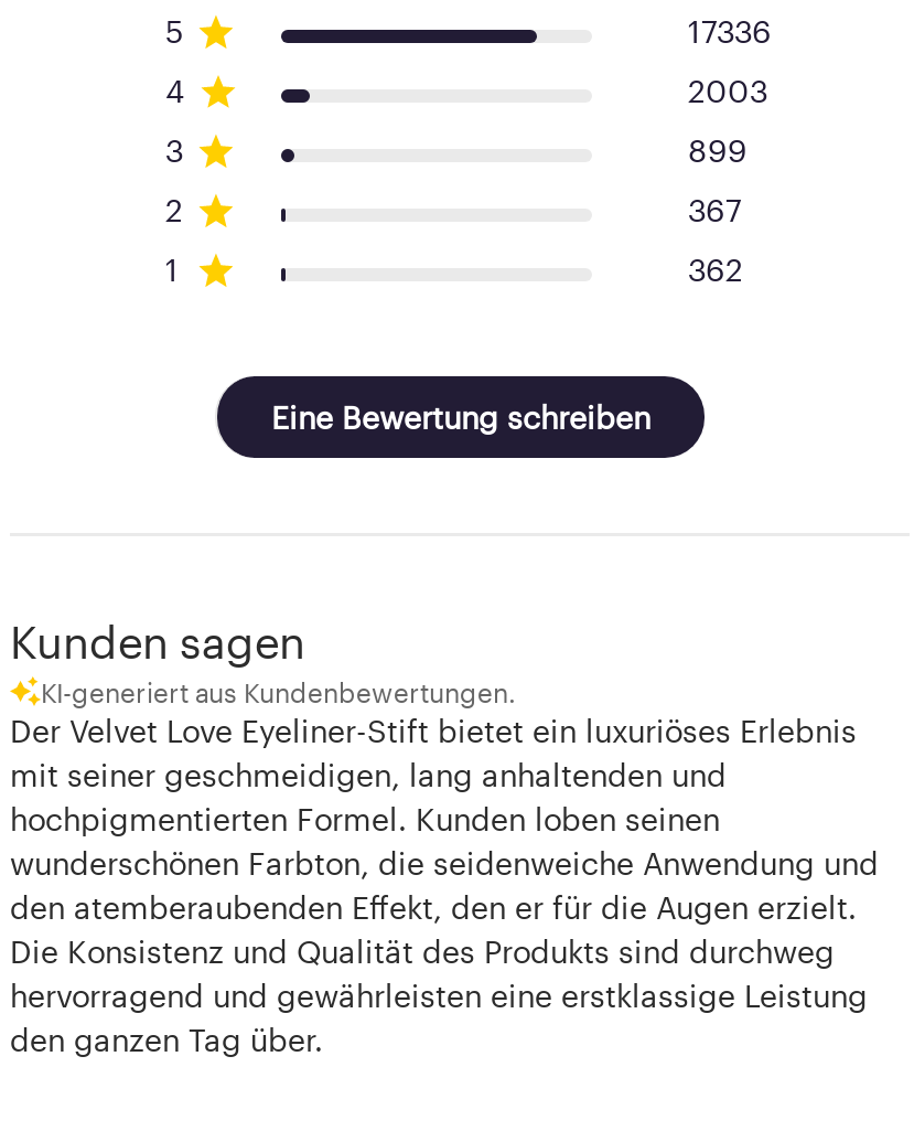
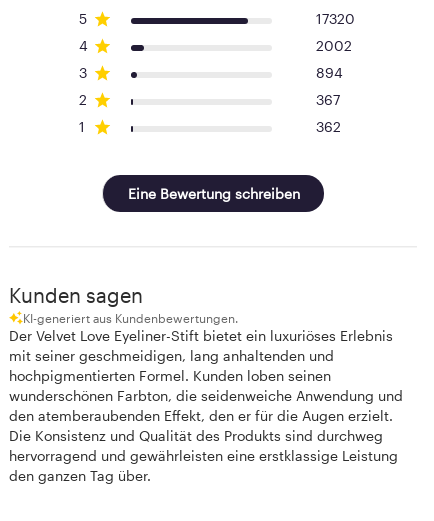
[688,13,772,50] 17336 -> [316,10,355,27] 17320
[688,72,767,110] 2003 -> [316,37,352,54] 2002
[688,132,748,169] 899 -> [316,64,343,81] 894

